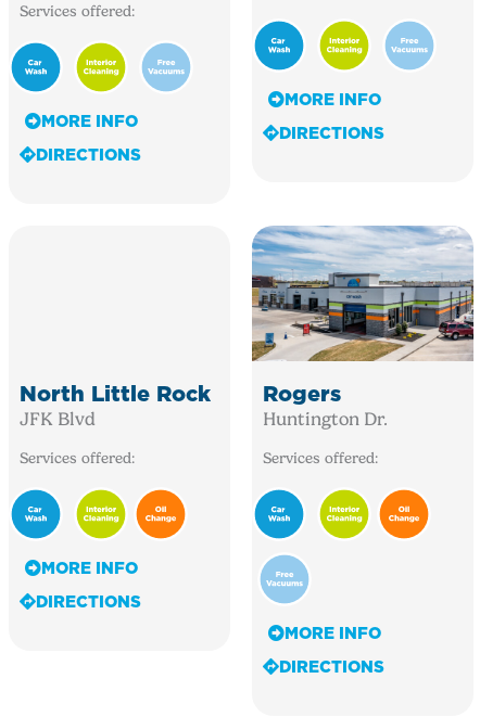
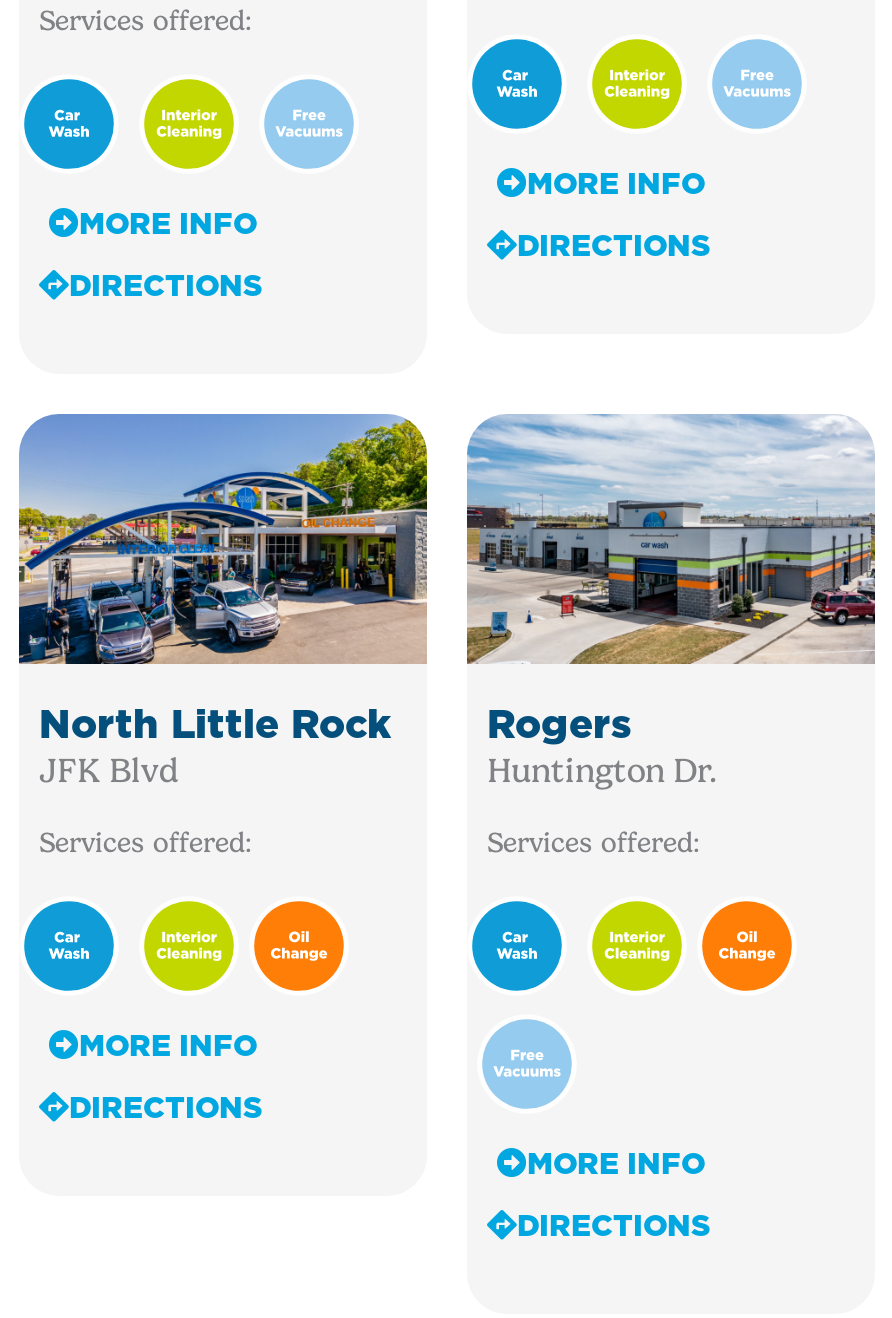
none -> [17,412,429,666] [image]

